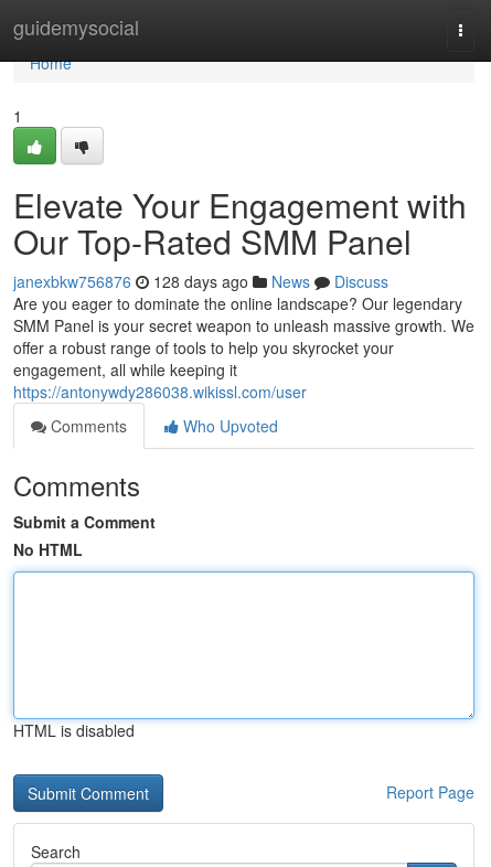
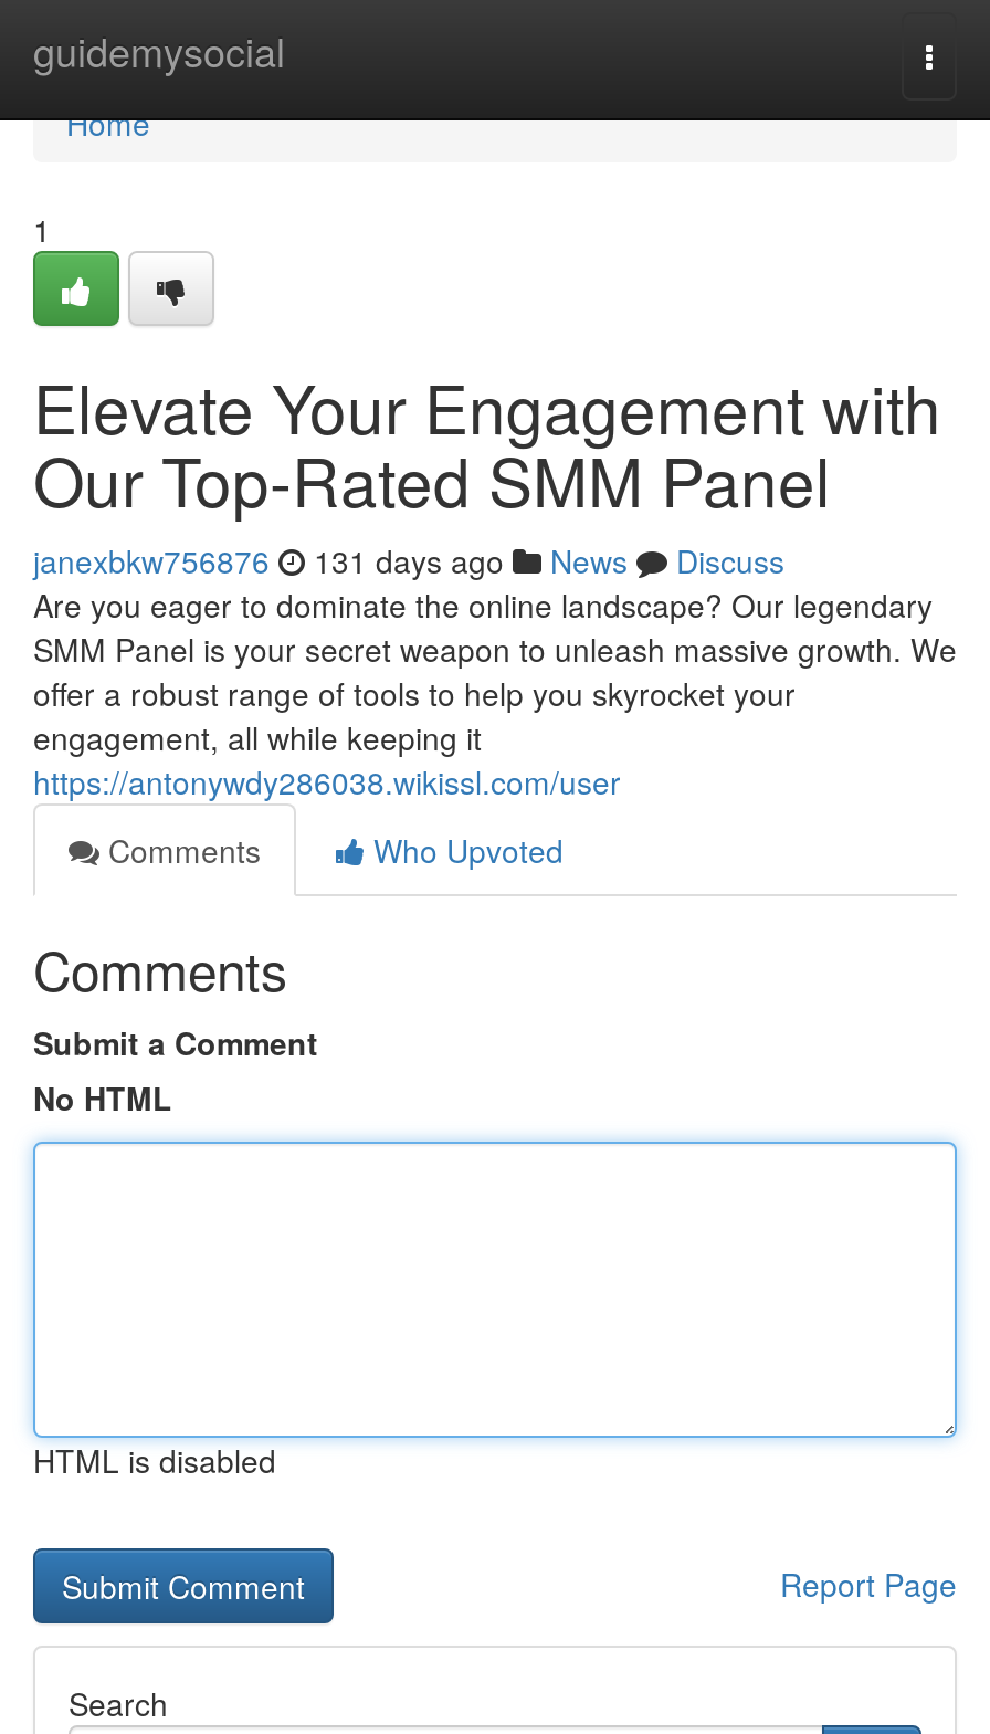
[13,270,388,292] janexbkw756876 128 days ago News Discuss -> [33,538,784,582] janexbkw756876 131 days ago News Discuss

